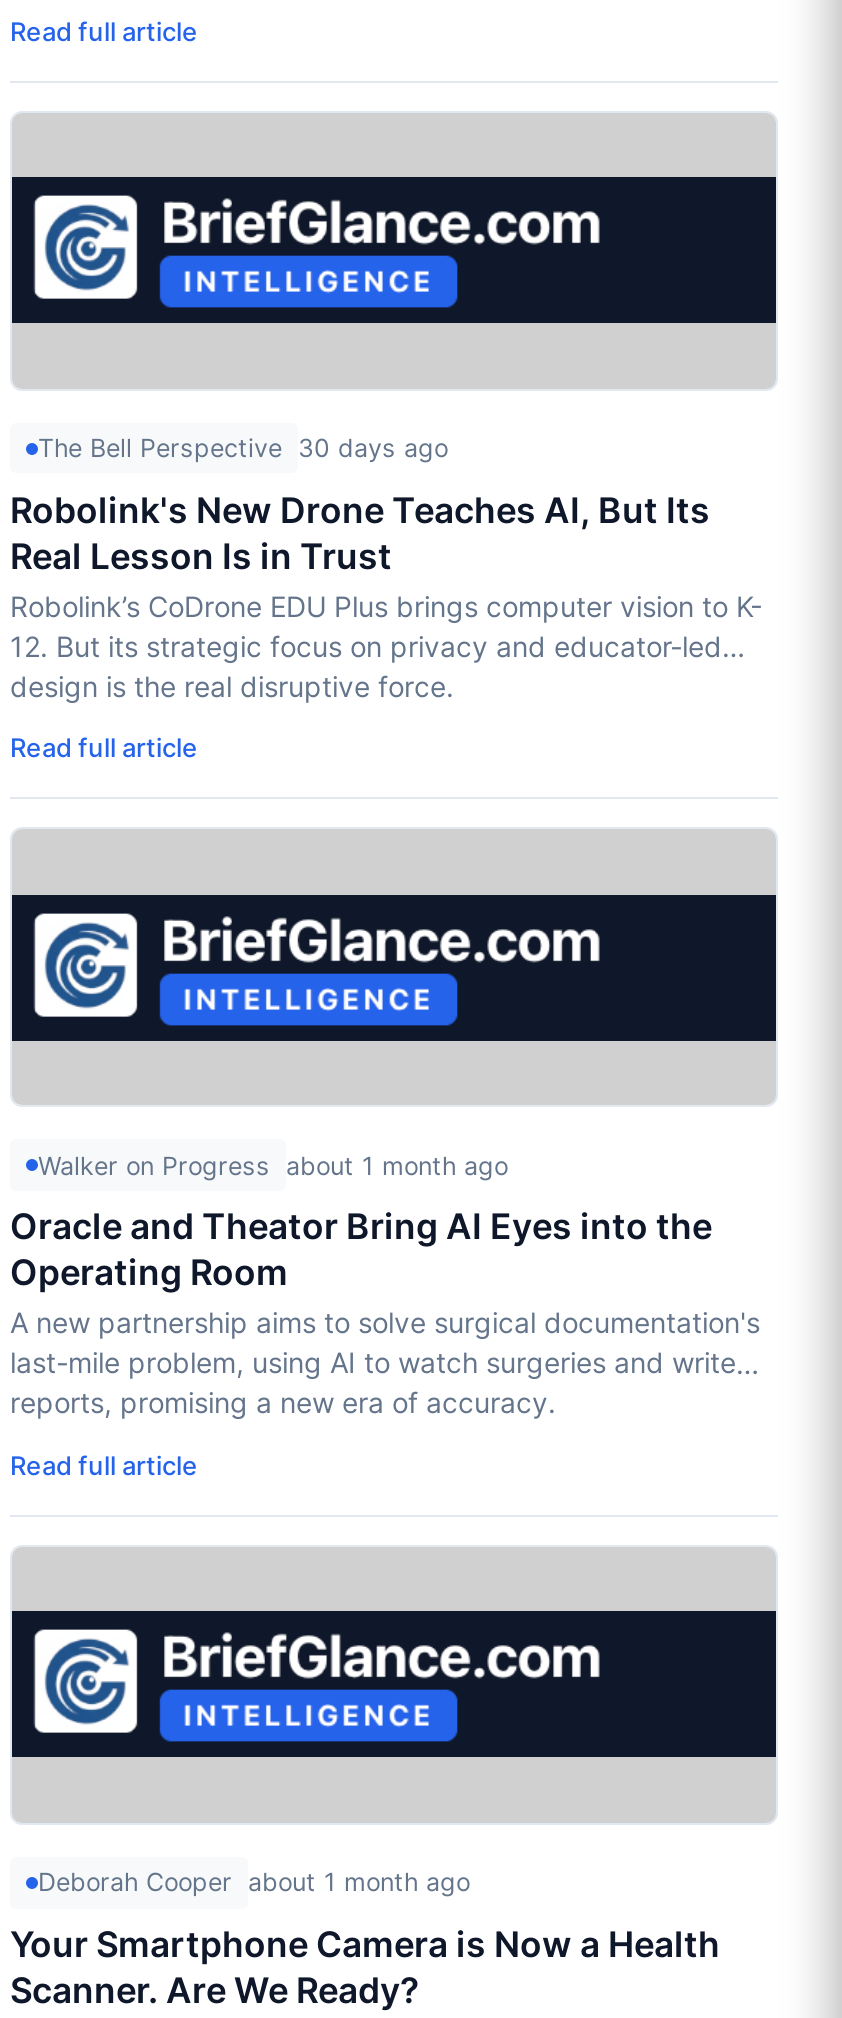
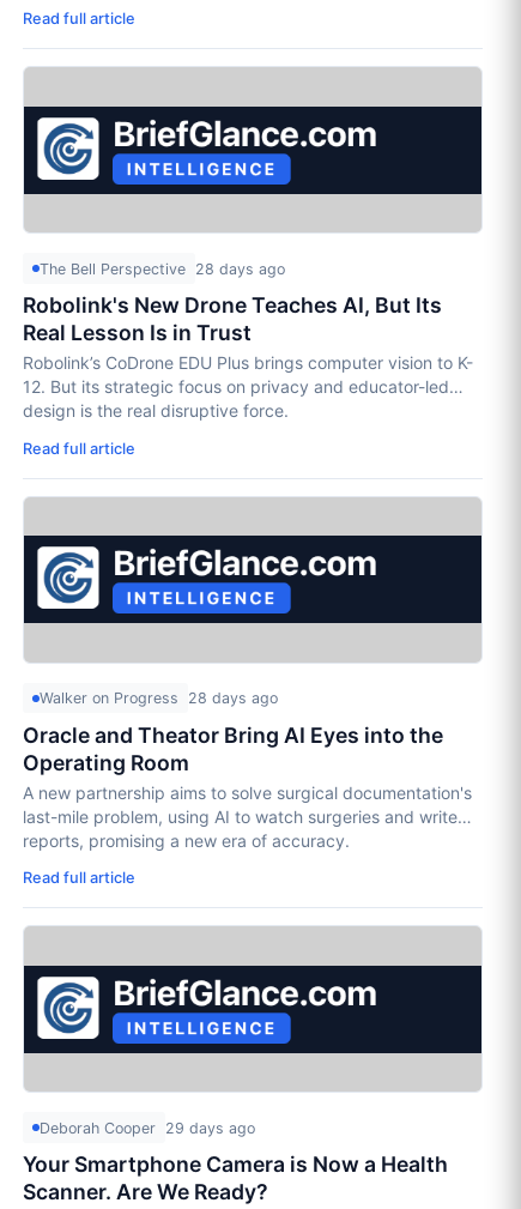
[38,433,448,463] The Bell Perspective 30 days ago -> [40,259,285,277] The Bell Perspective 28 days ago
[38,1150,508,1180] Walker on Progress about 1 month ago -> [40,689,278,707] Walker on Progress 28 days ago
[38,1867,470,1897] Deborah Cooper about 1 month ago -> [40,1119,255,1137] Deborah Cooper 29 days ago

